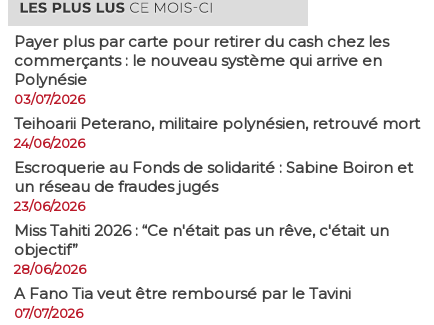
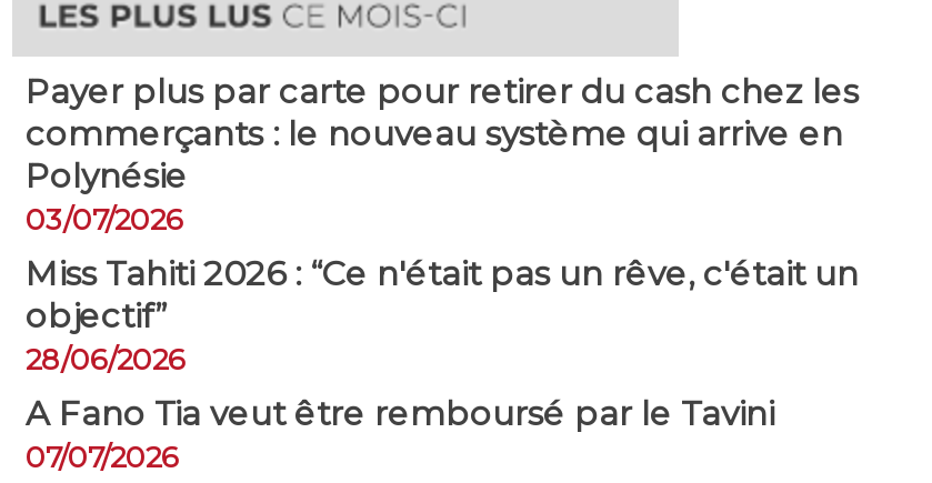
[14,114,420,214] Teihoarii Peterano, militaire polynésien, retrouvé mort | 24/06/2026 | Escroquerie au Fonds de solidarité : Sabine Boiron et | un réseau de fraudes jugés | 23/06/2026 -> none

